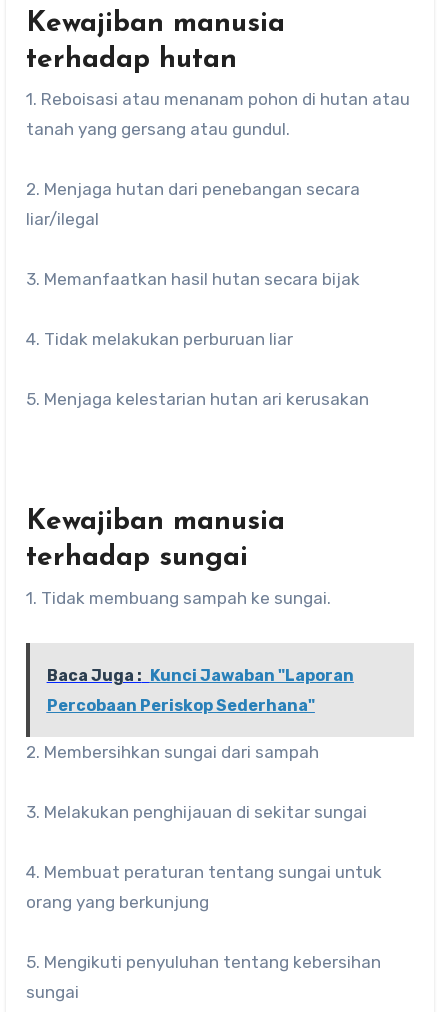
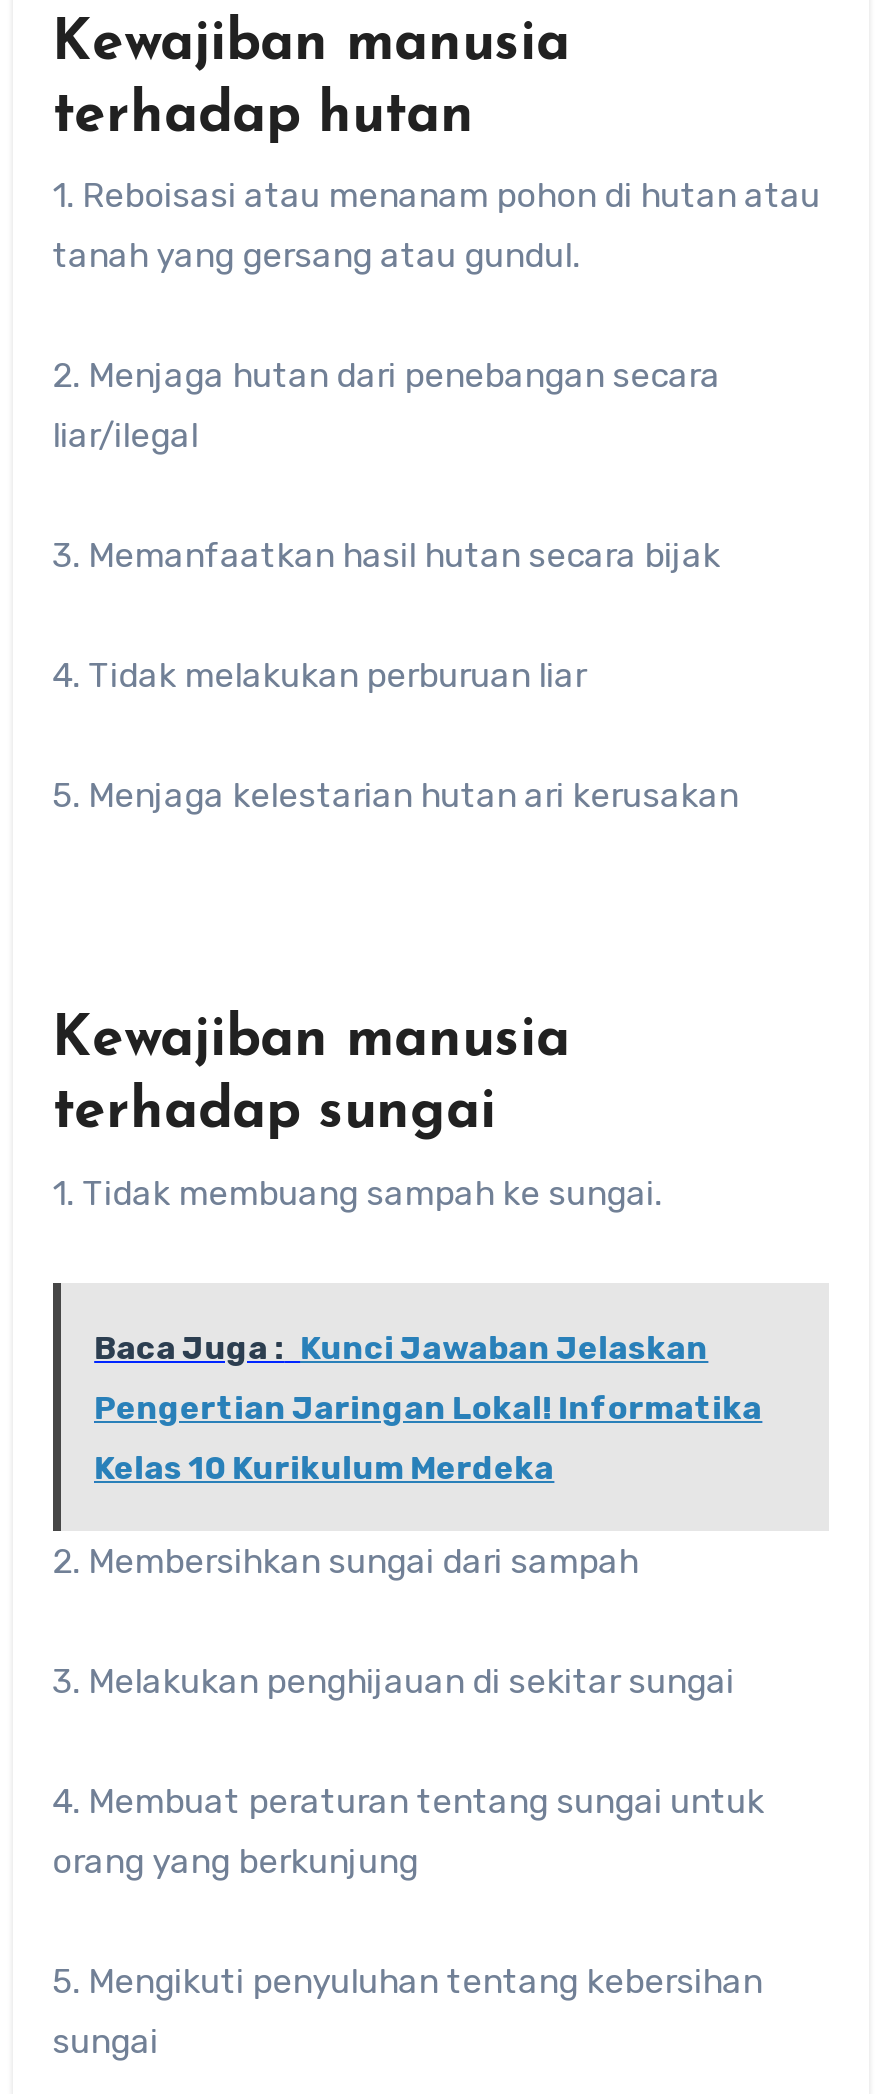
[47,666,354,715] Baca Juga : Kunci Jawaban "Laporan | Percobaan Periskop Sederhana" -> [94,1329,762,1487] Baca Juga : Kunci Jawaban Jelaskan | Pengertian Jaringan Lokal! Informatika | Kelas 10 Kurikulum Merdeka

